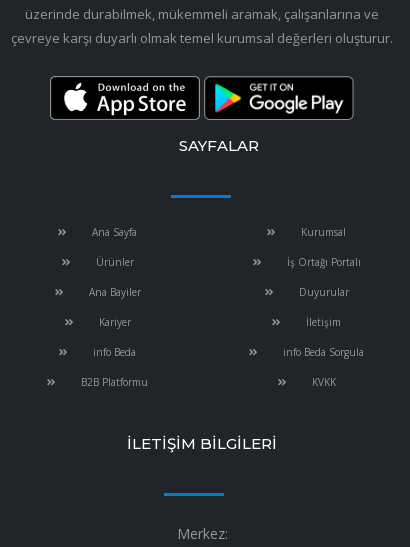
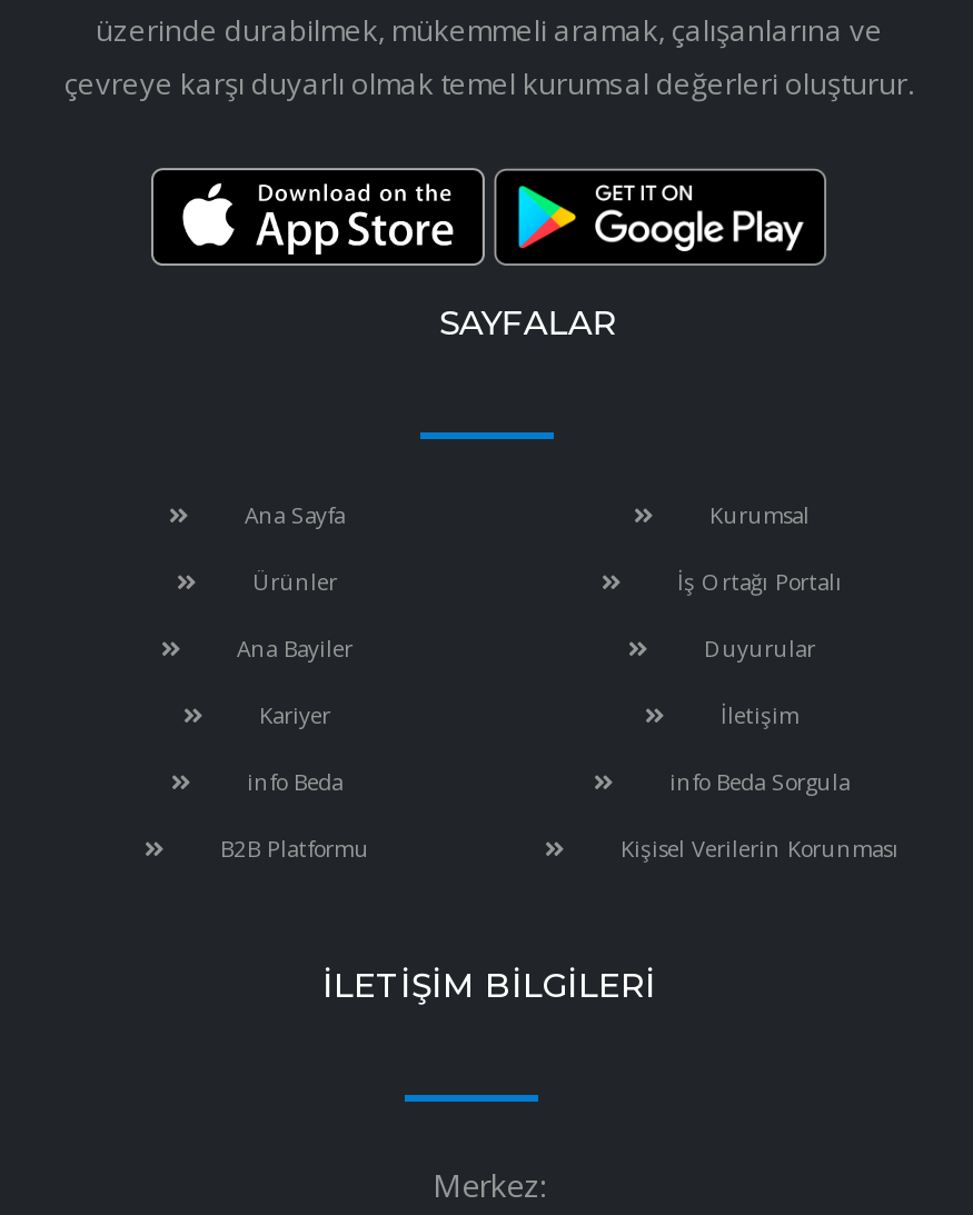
[311,375,335,389] KVKK -> [620,833,898,864] Kişisel Verilerin Korunması

